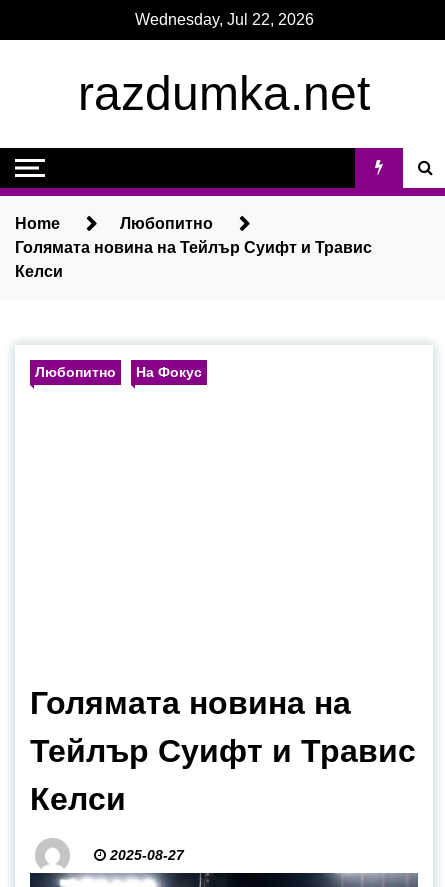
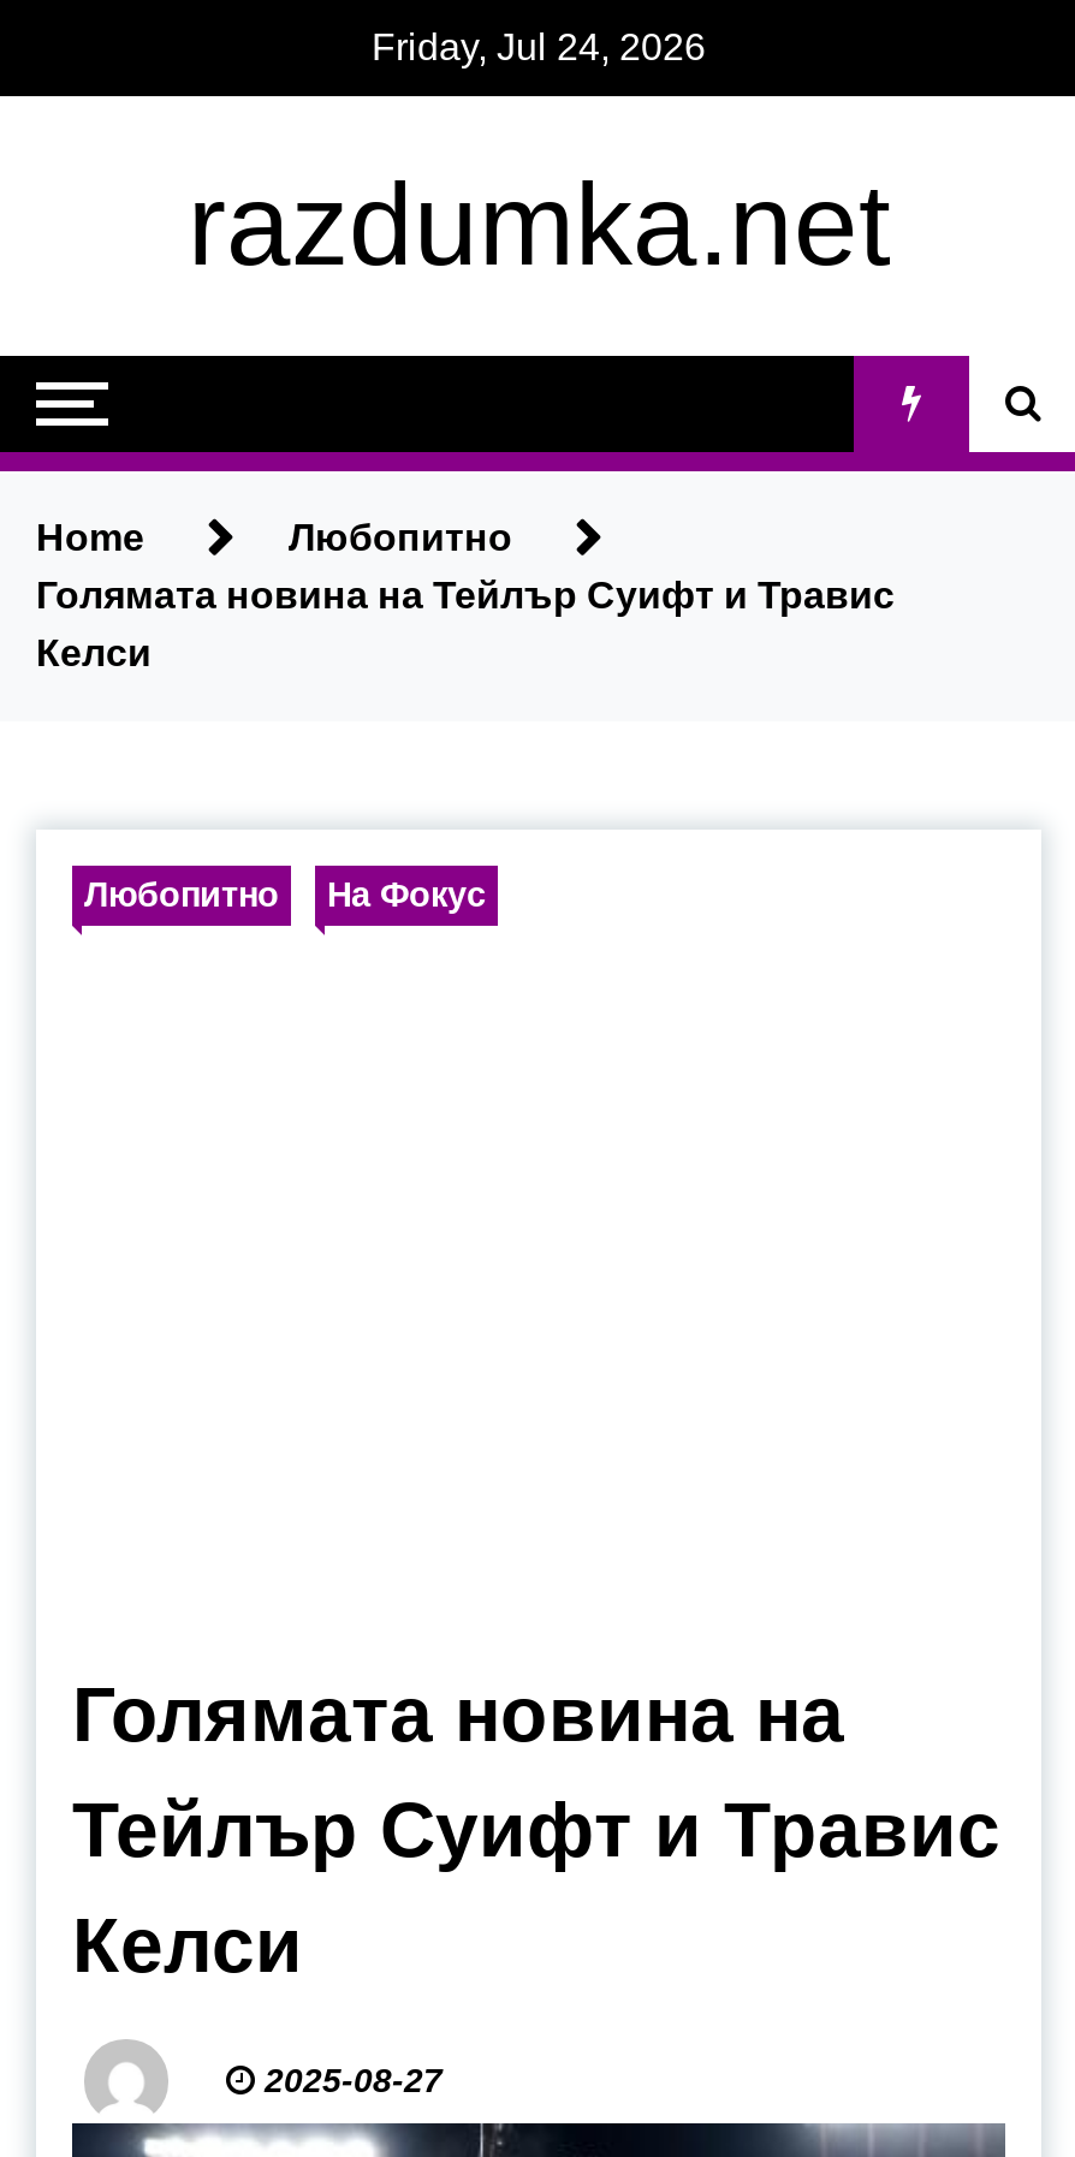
[134,11,313,28] Wednesday, Jul 22, 2026 -> [372,26,706,67] Friday, Jul 24, 2026

